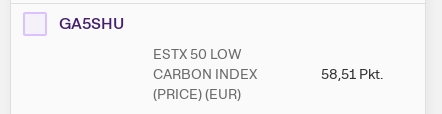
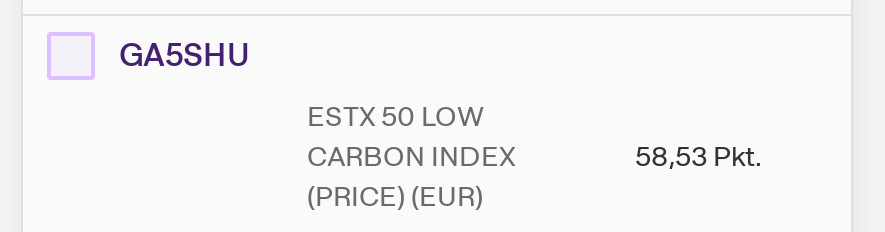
[321,65,383,83] 58,51 Pkt. -> [635,138,761,174] 58,53 Pkt.

